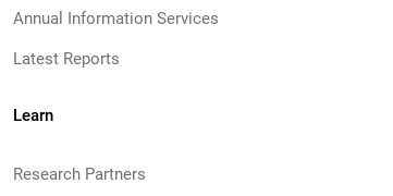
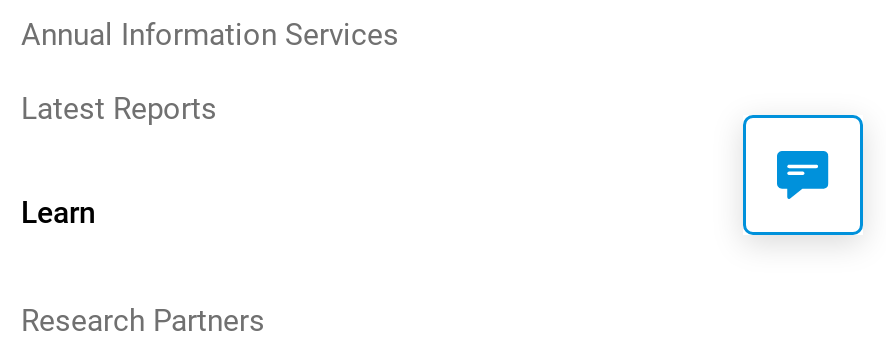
none -> [737,111,869,247] [image]

